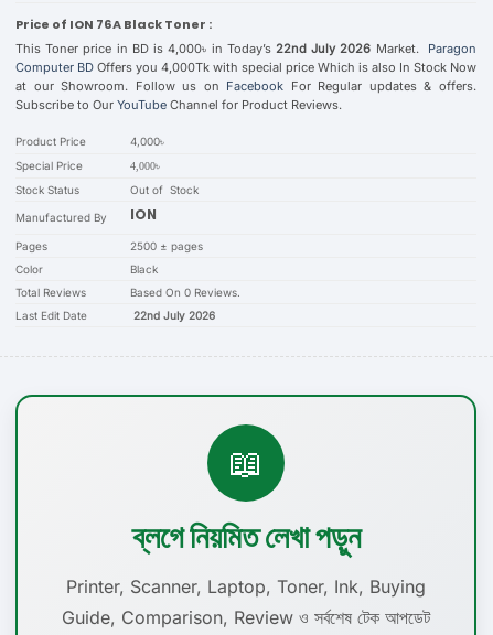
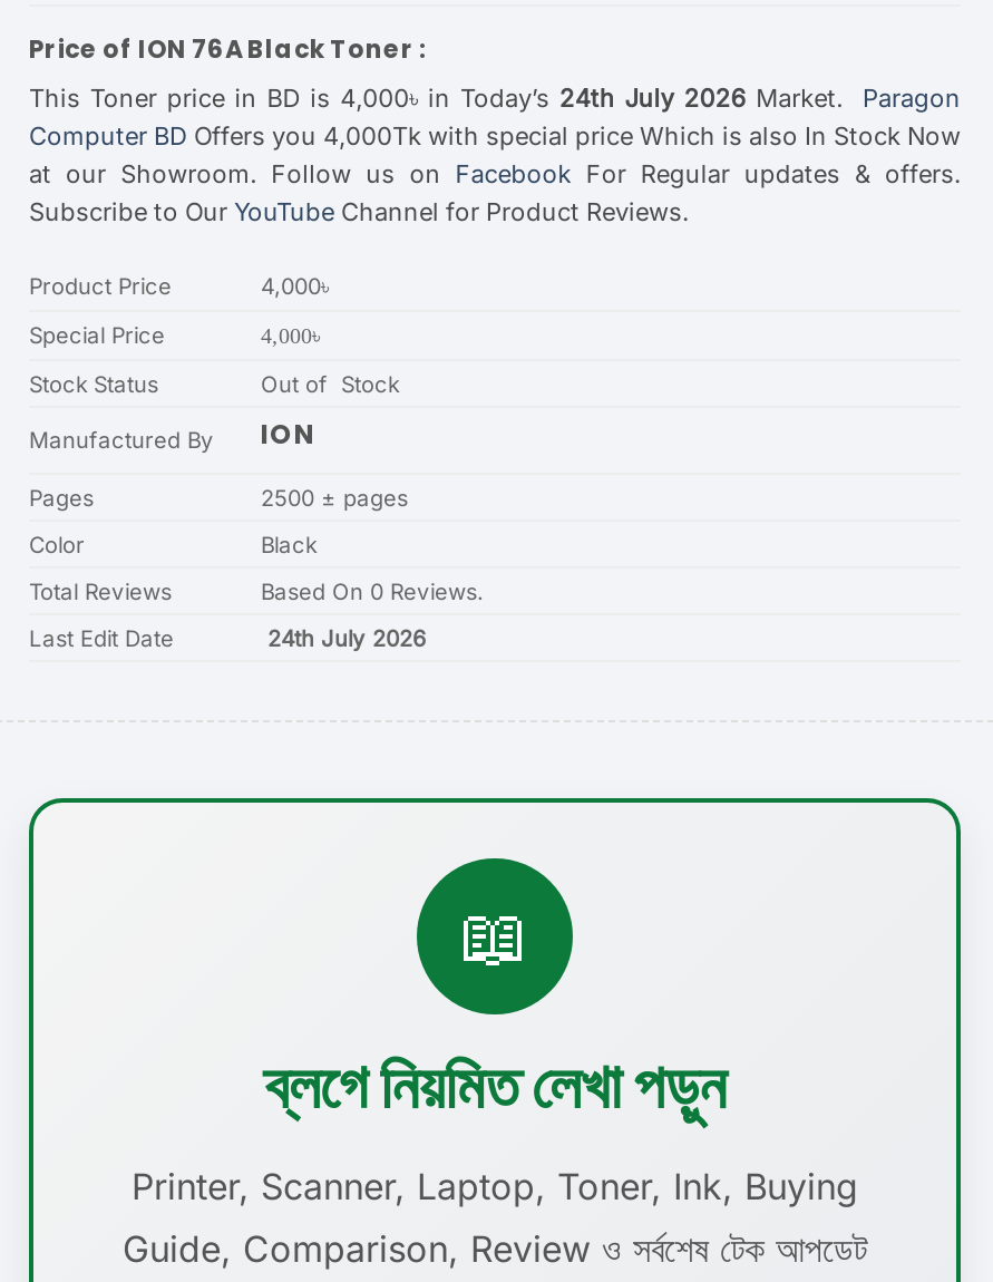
[15,41,476,56] This Toner price in BD is 4,000৳ in Today’s 22nd July 2026 Market. Paragon -> [29,83,961,114] This Toner price in BD is 4,000৳ in Today’s 24th July 2026 Market. Paragon
[133,309,215,322] 22nd July 2026 -> [267,625,426,652] 24th July 2026

